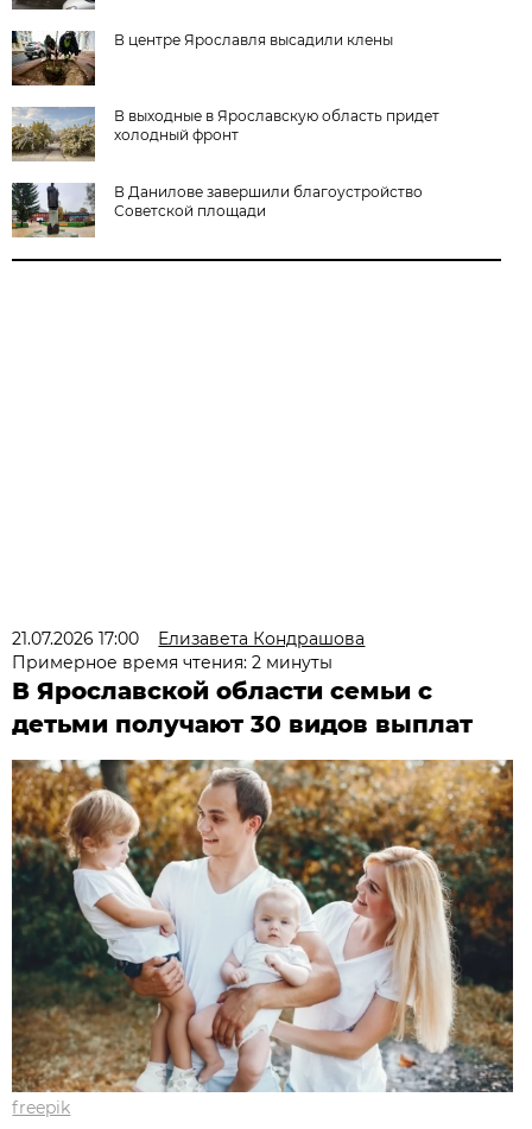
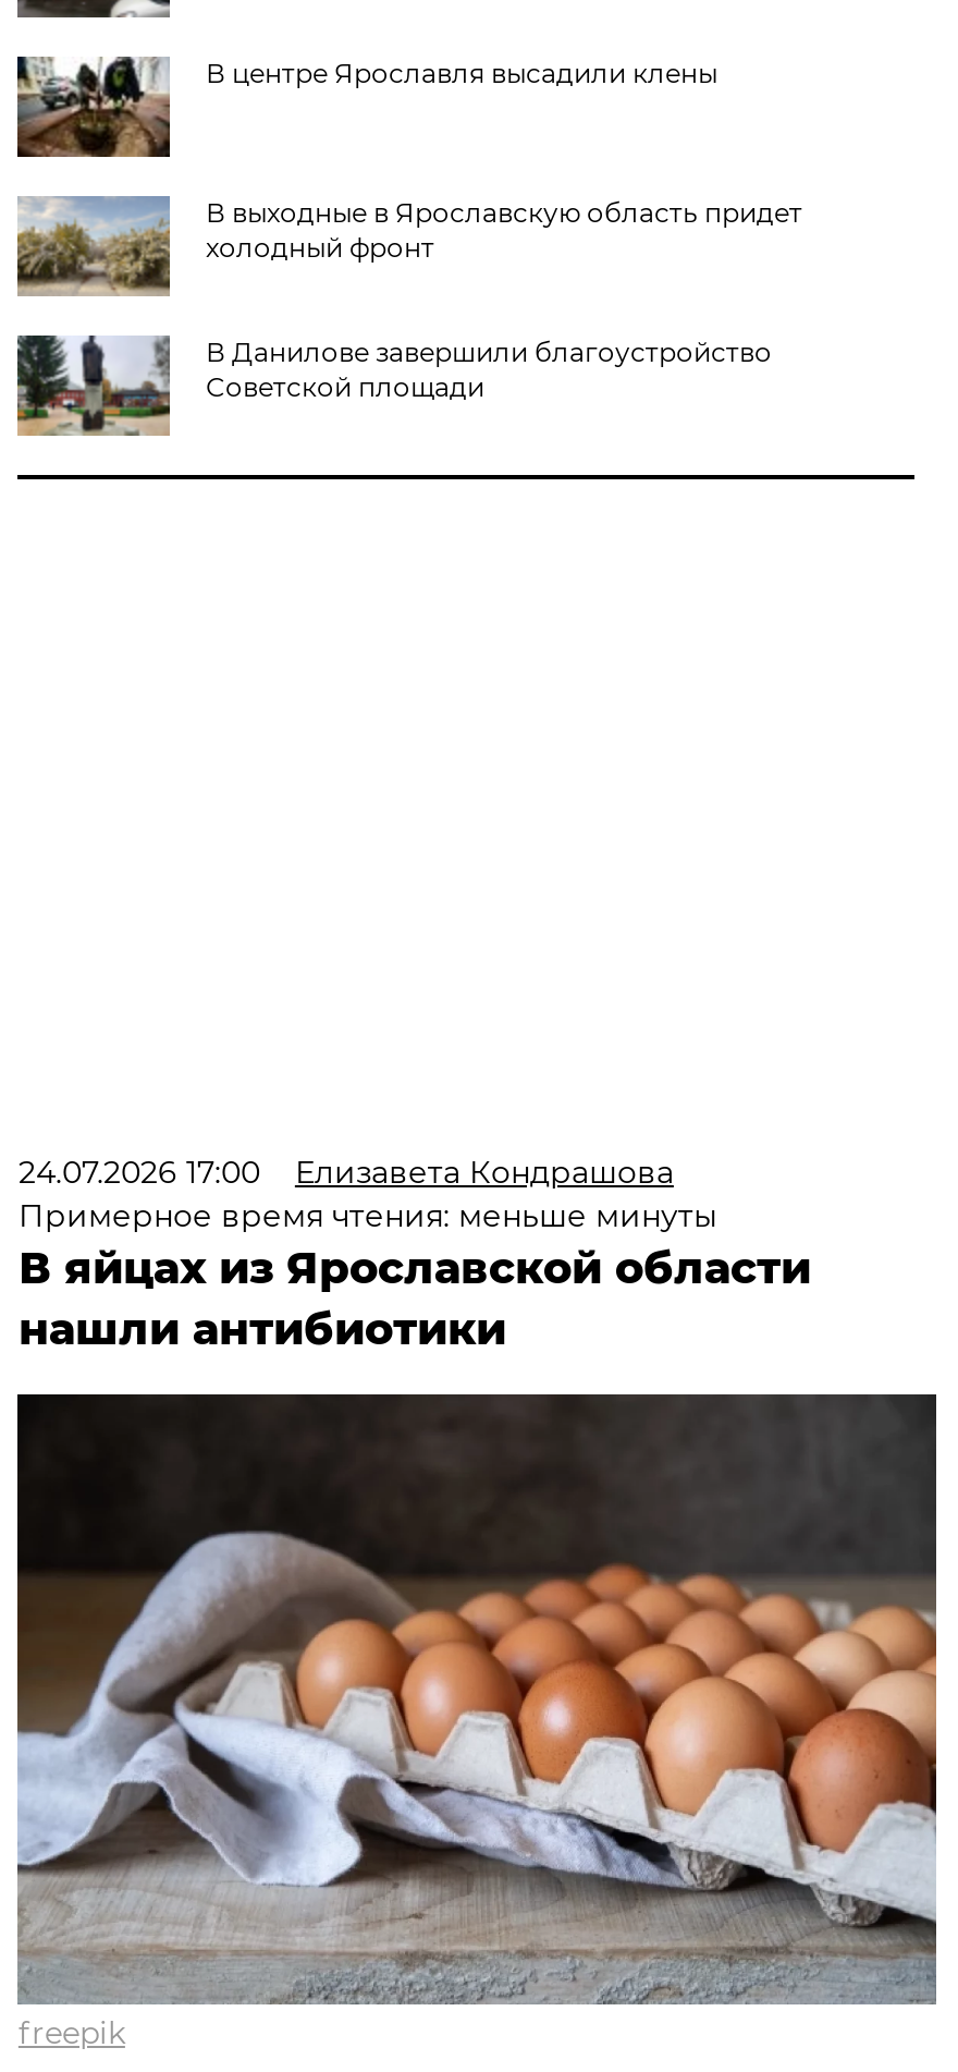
[12,628,365,649] 21.07.2026 17:00 Елизавета Кондрашова -> [18,1152,674,1192] 24.07.2026 17:00 Елизавета Кондрашова
[12,652,473,738] Примерное время чтения: 2 минуты | В Ярославской области семьи с | детьми получают 30 видов выплат -> [18,1196,811,1355] Примерное время чтения: меньше минуты | В яйцах из Ярославской области | нашли антибиотики
[11,759,514,1093] [image] -> [15,1392,938,2004] [image]

